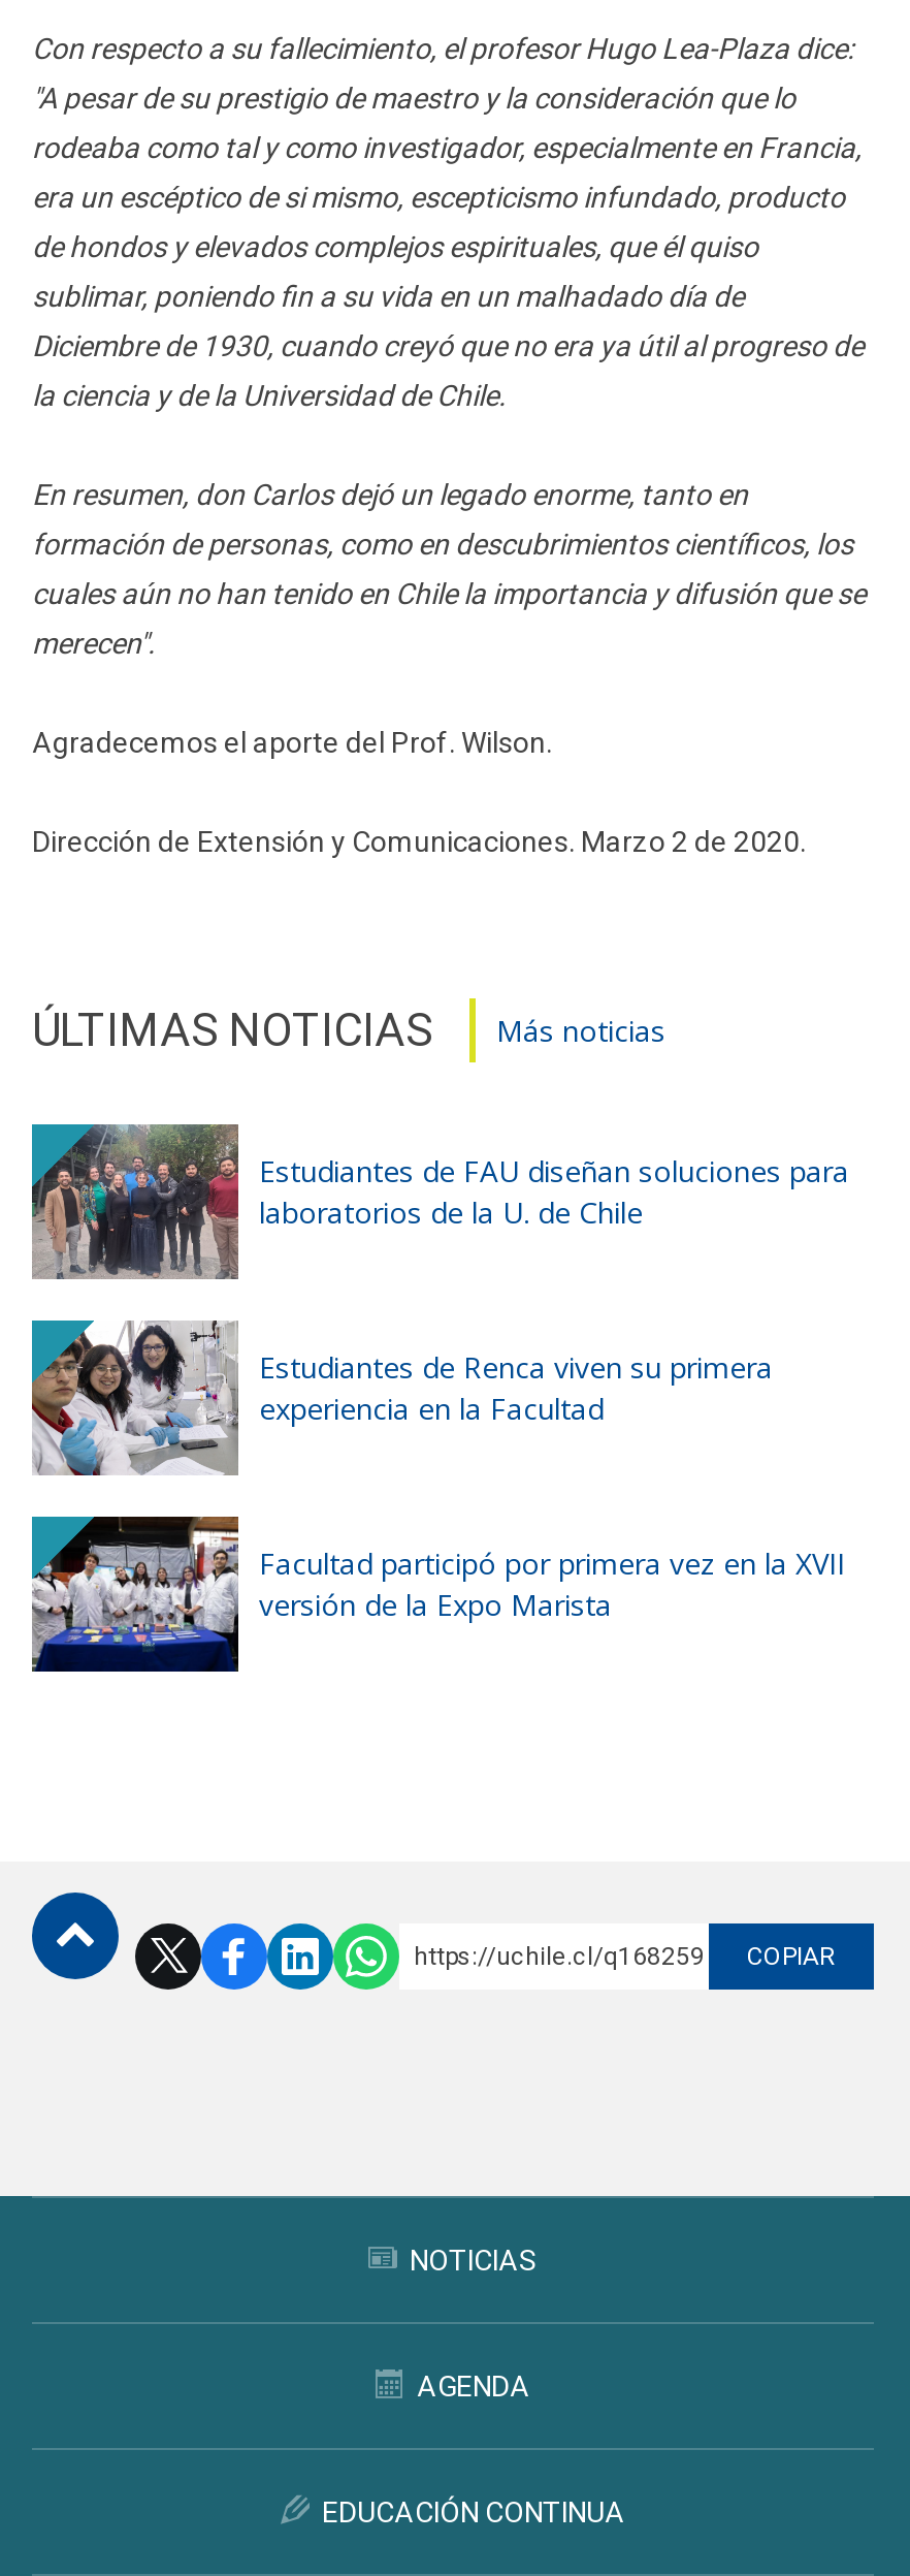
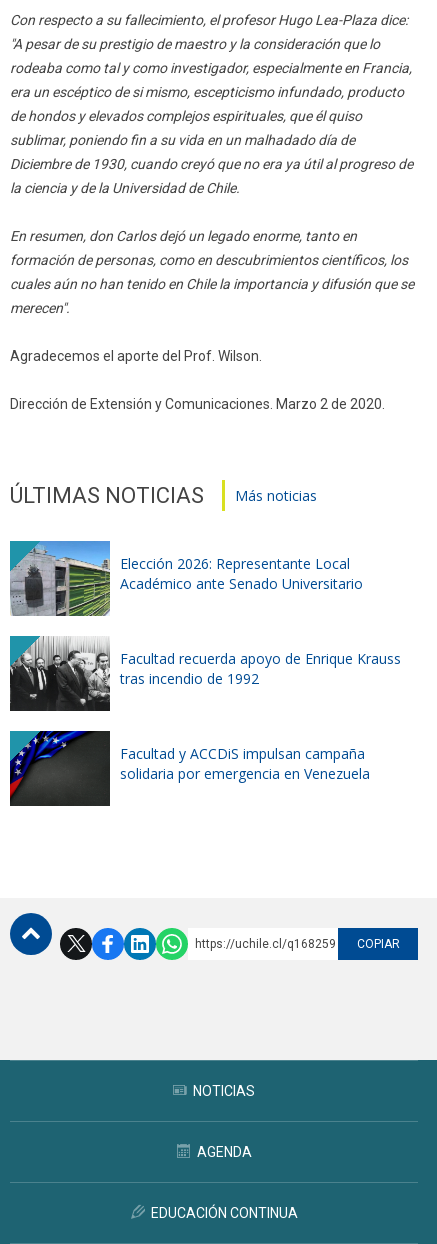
[32,1122,849,1281] [image] | Estudiantes de FAU diseñan soluciones para | laboratorios de la U. de Chile -> [10,540,363,616] [image] | Elección 2026: Representante Local | Académico ante Senado Universitario
[30,1318,773,1475] [image] | Estudiantes de Renca viven su primera | experiencia en la Facultad -> [9,636,401,712] [image] | Facultad recuerda apoyo de Enrique Krauss | tras incendio de 1992
[30,1515,845,1672] [image] | Facultad participó por primera vez en la XVII | versión de la Expo Marista -> [9,730,370,806] [image] | Facultad y ACCDiS impulsan campaña | solidaria por emergencia en Venezuela

